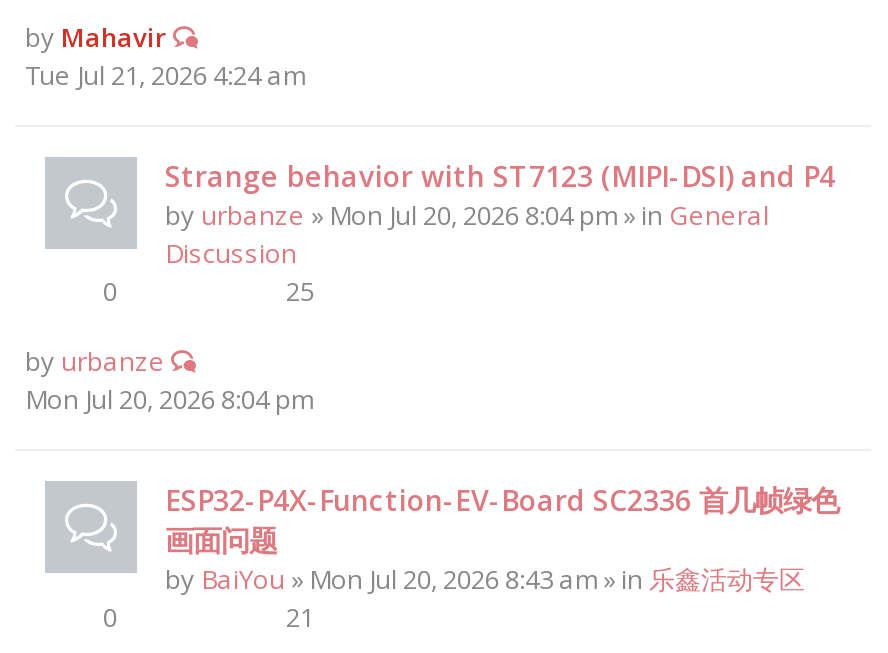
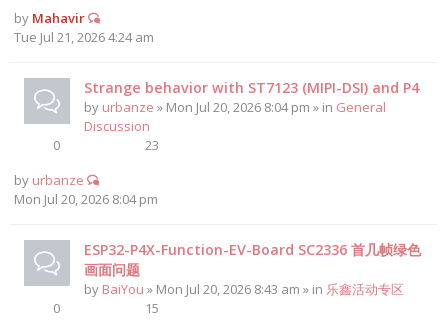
[286,273,314,309] 25 -> [144,136,158,154] 23
[286,599,314,635] 21 -> [144,299,158,317] 15

